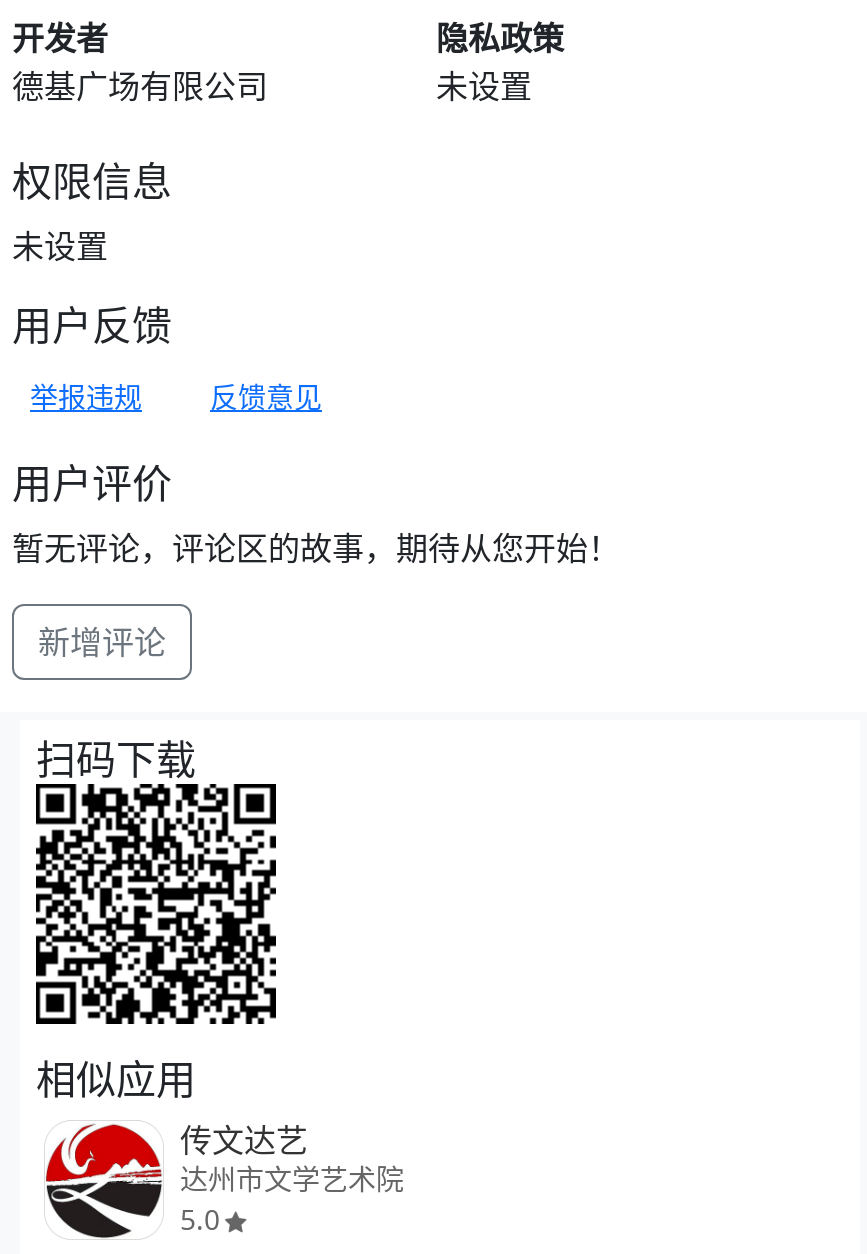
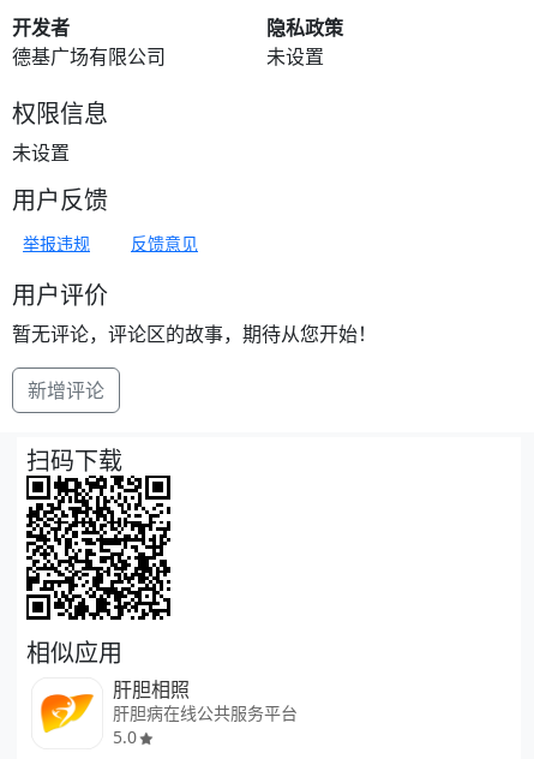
[44,1118,404,1240] [image] | 传文达艺 | 达州市文学艺术院 -> [32,676,298,748] [image] | 肝胆相照 | 肝胆病在线公共服务平台

